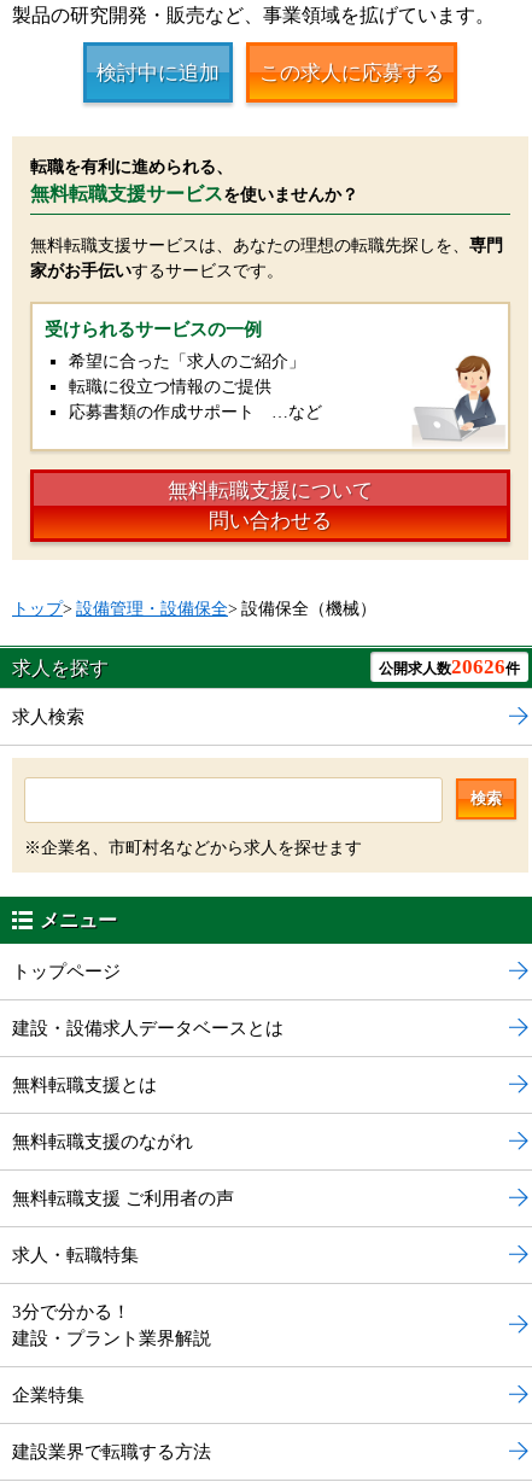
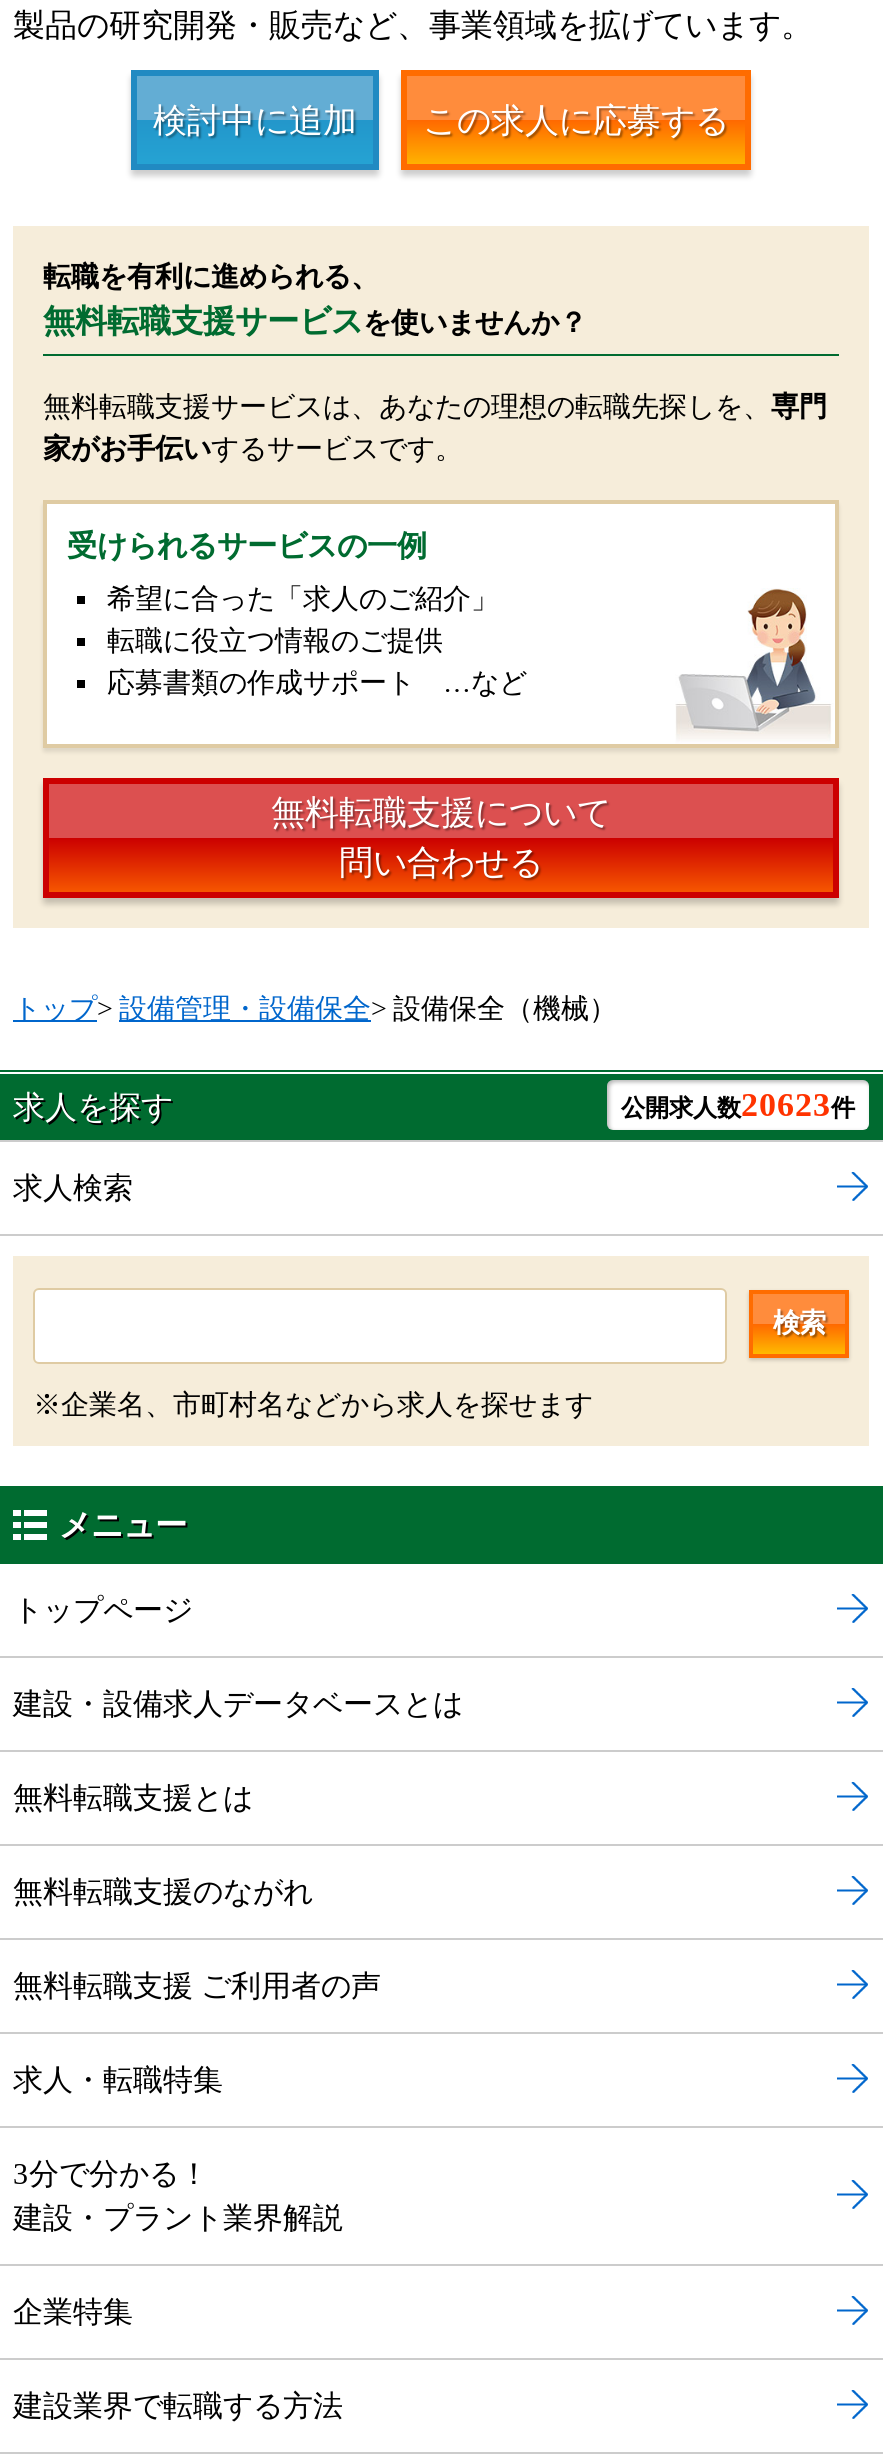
[379,655,520,678] 公開求人数20626件 -> [621,1086,855,1124] 公開求人数20623件

